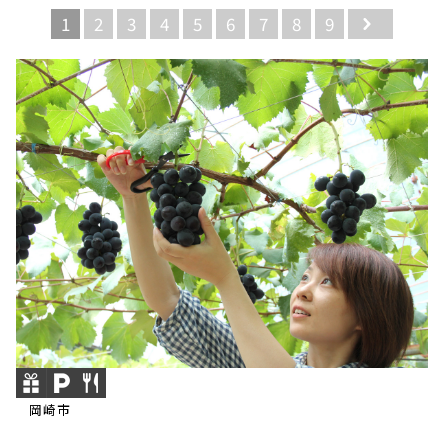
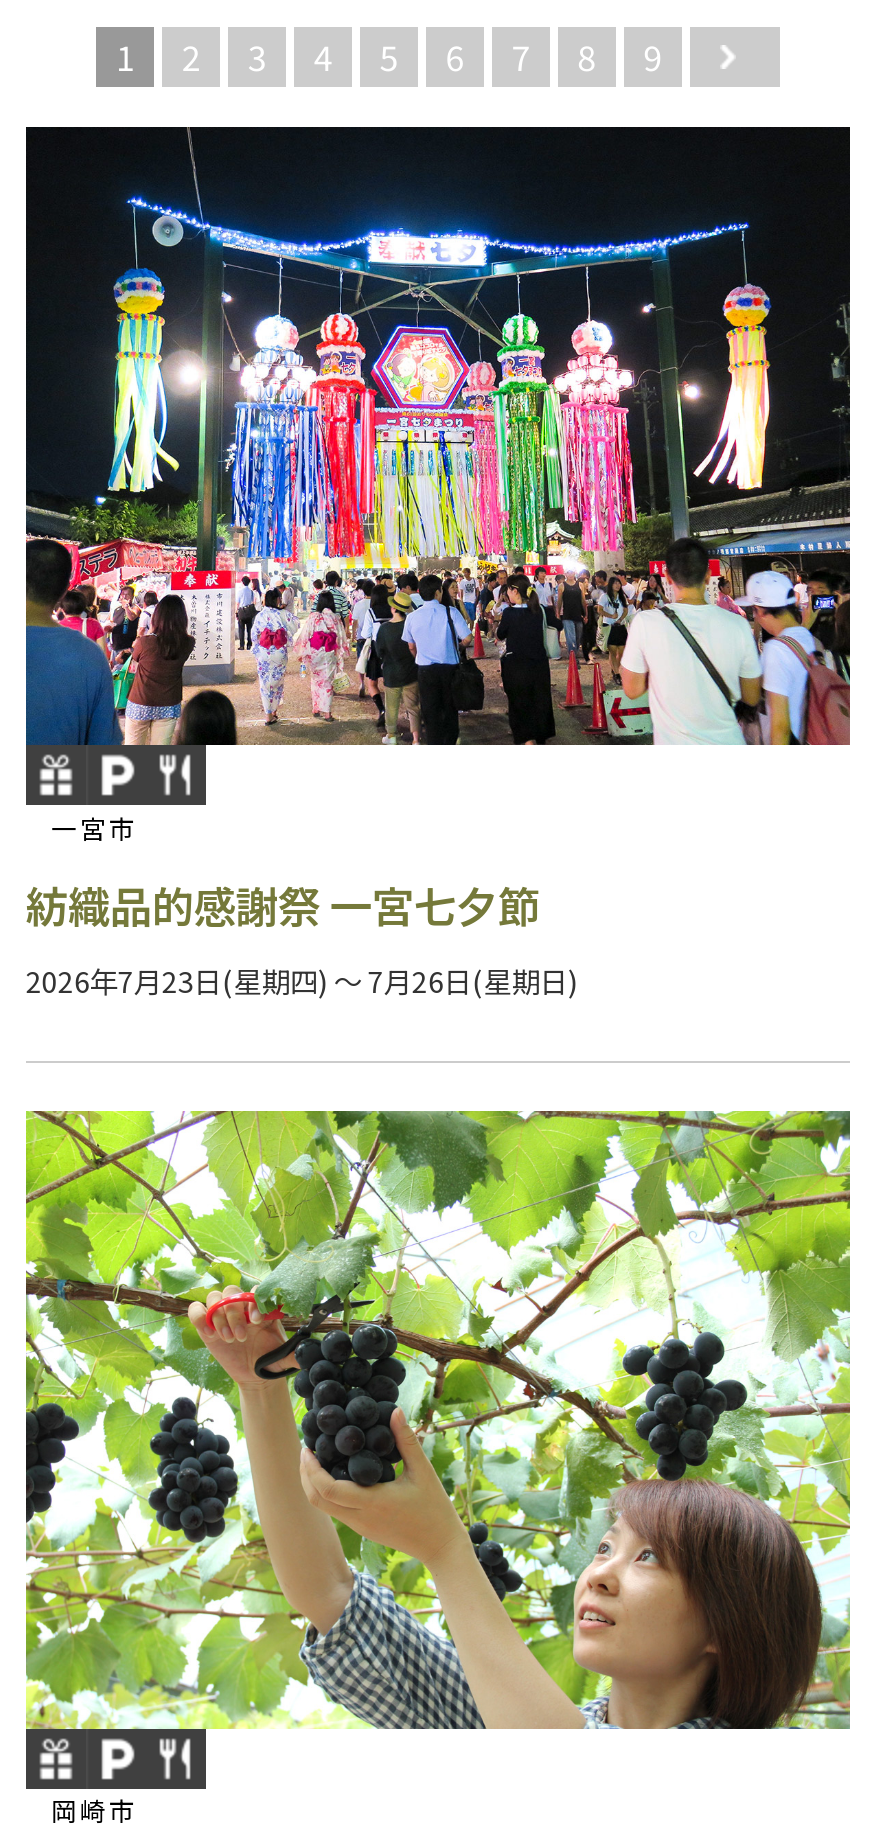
none -> [24,125,852,1002] [image] | 一宮市 | 紡織品的感謝祭 一宮七夕節 | 2026年7月23日(星期四) ～ 7月26日(星期日)

